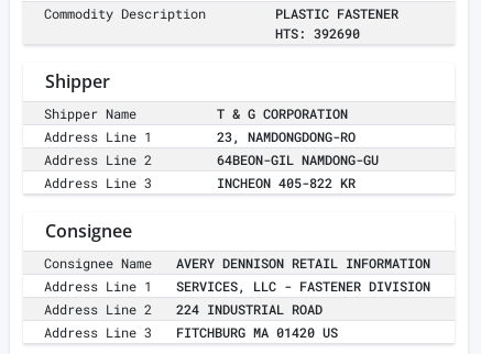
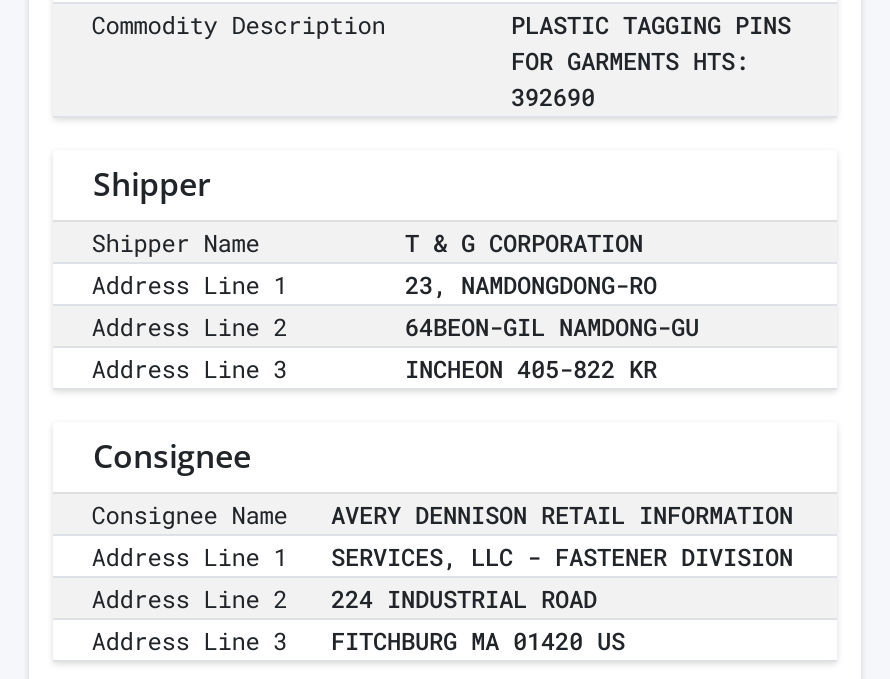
[275,5,398,42] PLASTIC FASTENER | HTS: 392690 -> [511,8,791,112] PLASTIC TAGGING PINS | FOR GARMENTS HTS: | 392690

